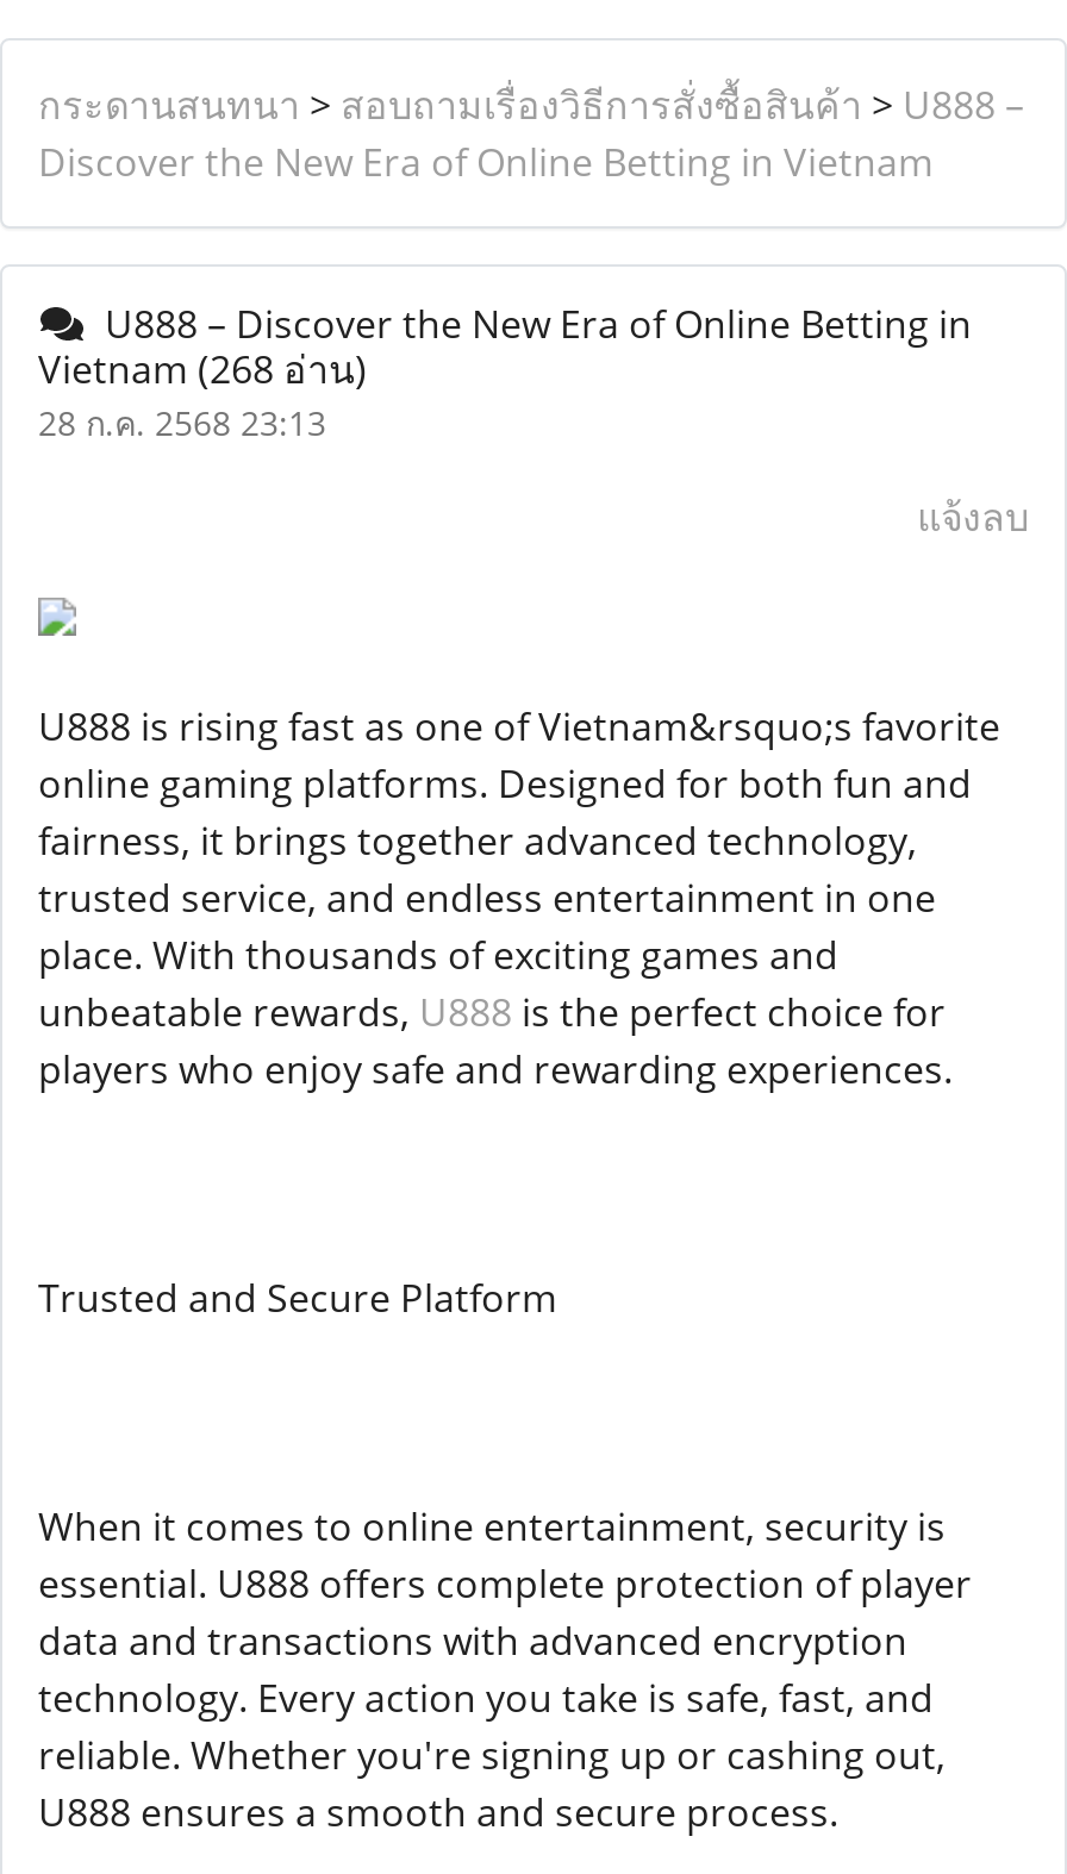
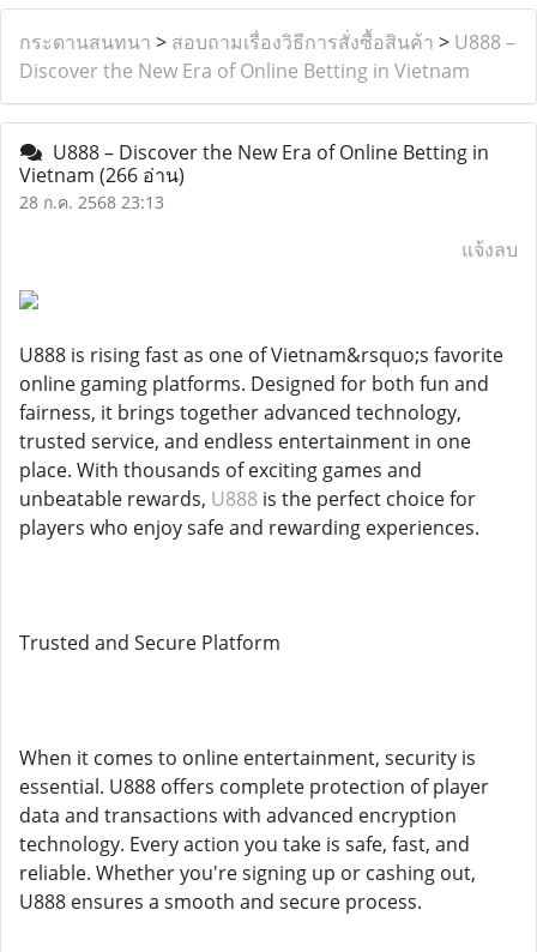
[38,343,367,395] Vietnam (268 อ่าน) -> [19,162,185,188] Vietnam (266 อ่าน)

